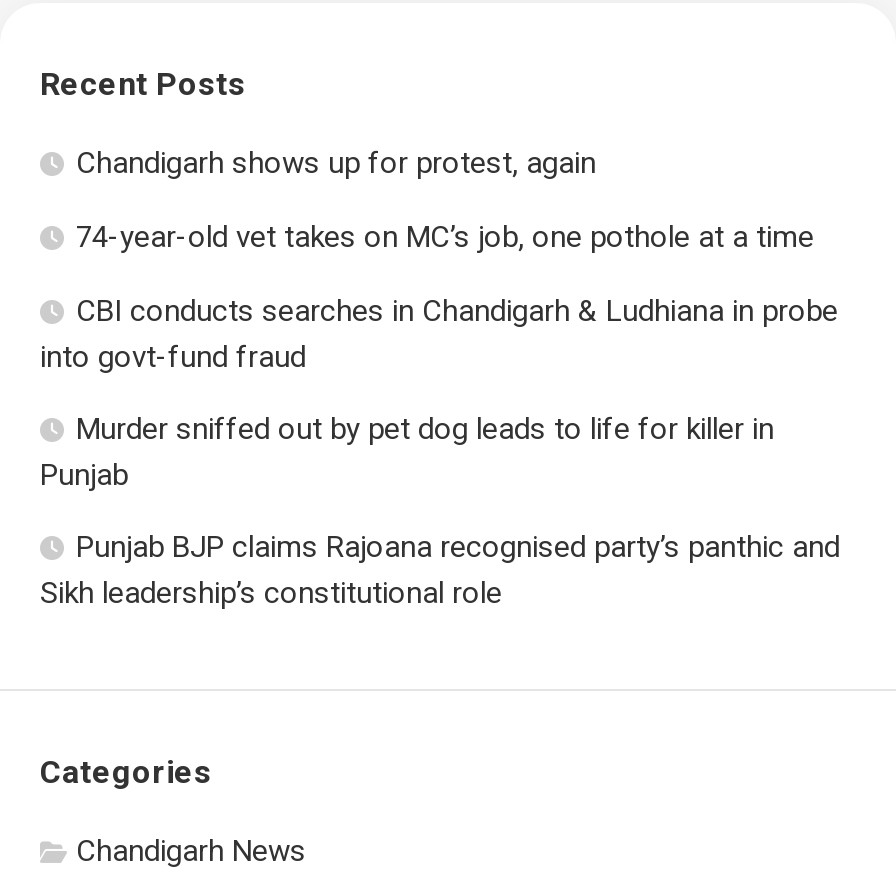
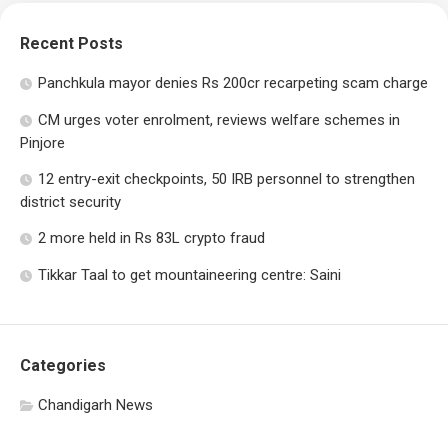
[76,146,596,182] Chandigarh shows up for protest, again -> [38,74,428,92] Panchkula mayor denies Rs 200cr recarpeting scam charge
[76,220,814,256] 74-year-old vet takes on MC’s job, one pothole at a time -> [20,111,400,152] CM urges voter enrolment, reviews welfare schemes in | Pinjore
[40,294,838,376] CBI conducts searches in Chandigarh & Ludhiana in probe | into govt-fund fraud -> [20,170,415,211] 12 entry-exit checkpoints, 50 IRB personnel to strengthen | district security
[40,412,774,494] Murder sniffed out by pet dog leads to life for killer in | Punjab -> [38,229,265,247] 2 more held in Rs 83L crypto fraud
[40,530,840,612] Punjab BJP claims Rajoana recognised party’s panthic and | Sikh leadership’s constitutional role -> [38,266,341,284] Tikkar Taal to get mountaineering centre: Saini

